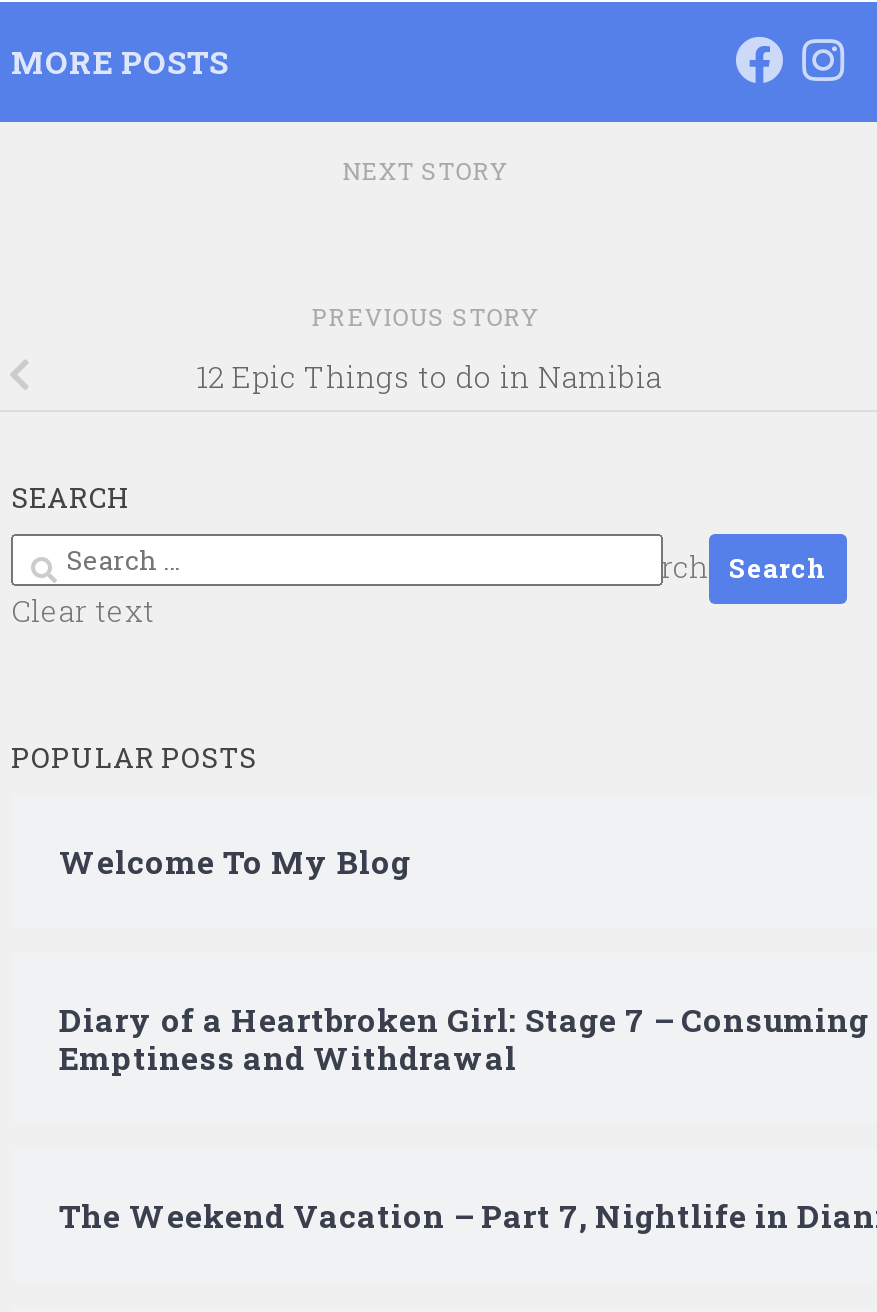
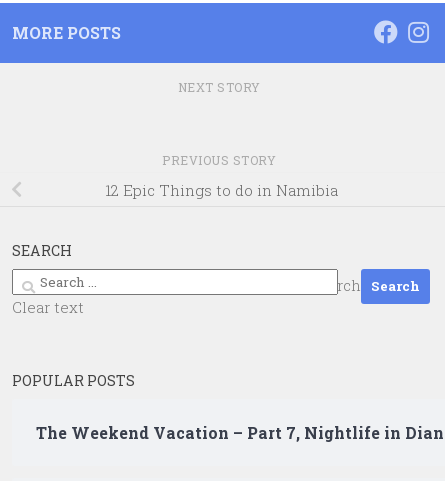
[59,840,411,882] Welcome To My Blog -> none
[59,998,869,1078] Diary of a Heartbroken Girl: Stage 7 – Consuming | Emptiness and Withdrawal -> none

